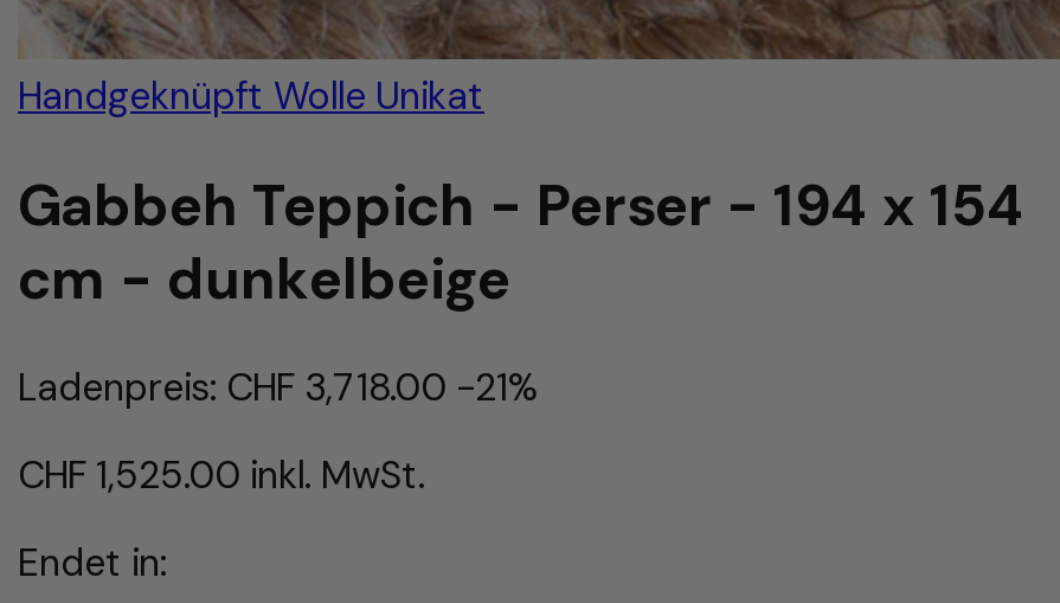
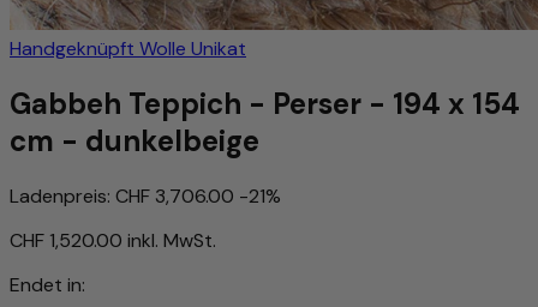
[18,362,539,412] Ladenpreis: CHF 3,718.00 -21% -> [10,183,281,208] Ladenpreis: CHF 3,706.00 -21%
[18,450,425,499] CHF 1,525.00 inkl. MwSt. -> [10,228,216,253] CHF 1,520.00 inkl. MwSt.

